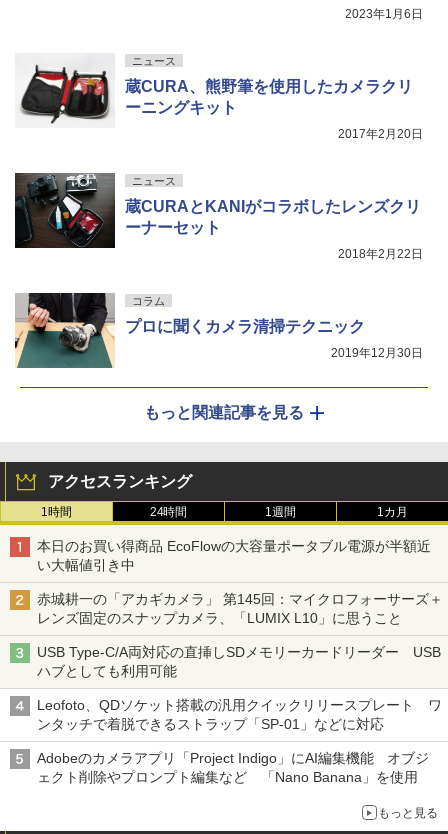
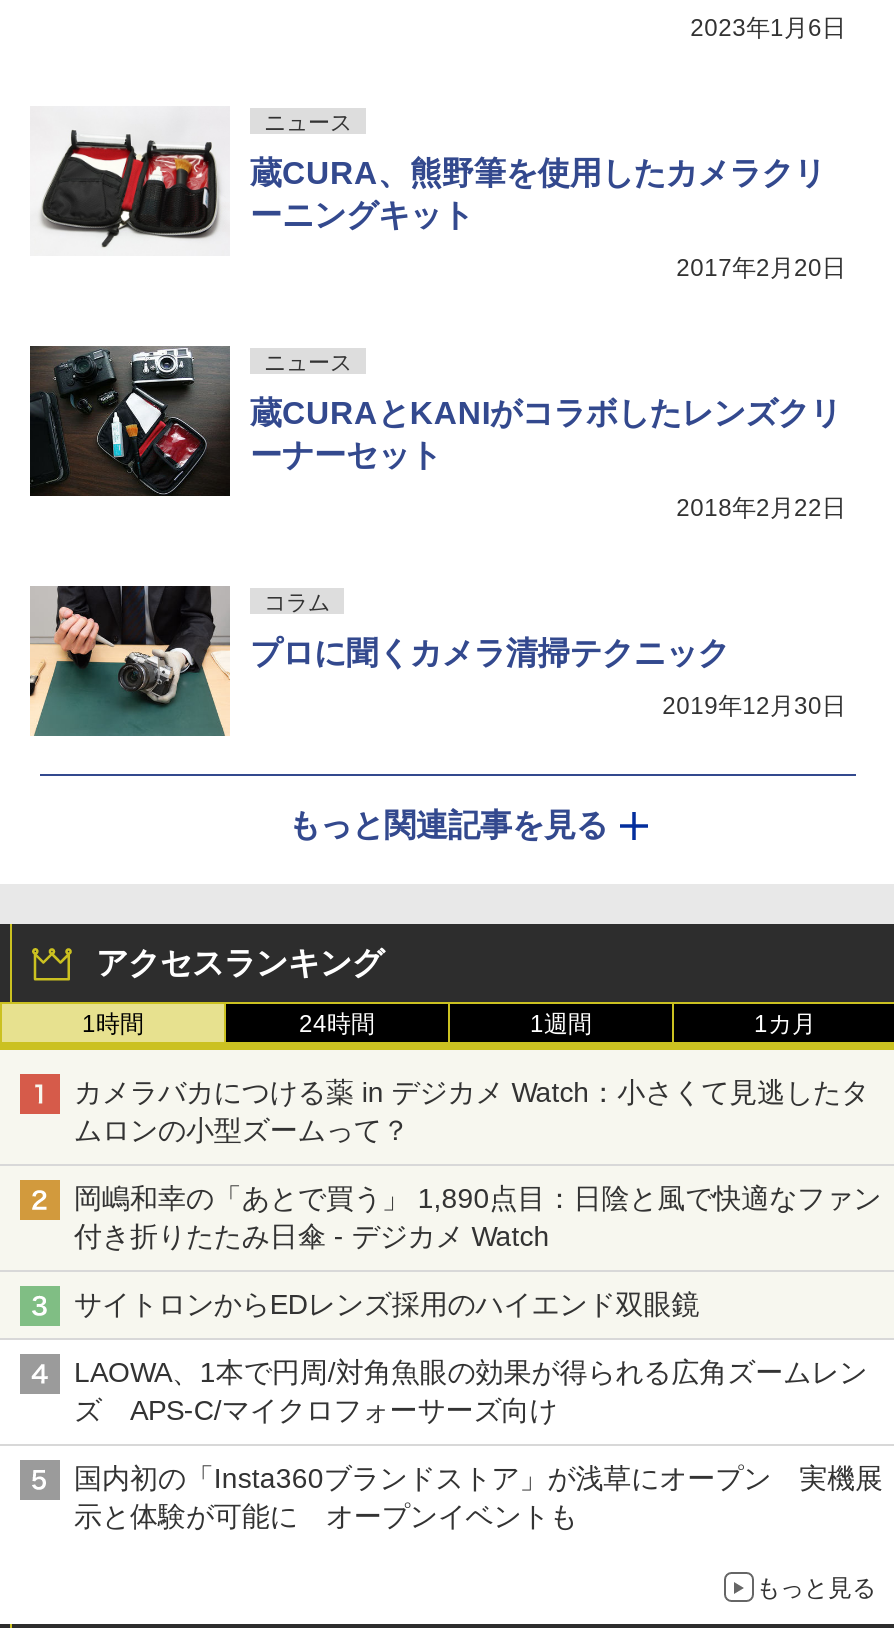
[37,537,430,572] 本日のお買い得商品 EcoFlowの大容量ポータブル電源が半額近 | い大幅値引き中 -> [74,1075,869,1145] カメラバカにつける薬 in デジカメ Watch：小さくて見逃したタ | ムロンの小型ズームって？
[37,590,443,625] 赤城耕一の「アカギカメラ」 第145回：マイクロフォーサーズ＋ | レンズ固定のスナップカメラ、「LUMIX L10」に思うこと -> [74,1181,881,1251] 岡嶋和幸の「あとで買う」 1,890点目：日陰と風で快適なファン | 付き折りたたみ日傘 - デジカメ Watch
[37,643,440,678] USB Type-C/A両対応の直挿しSDメモリーカードリーダー USB | ハブとしても利用可能 -> [74,1287,727,1319] サイトロンからEDレンズ採用のハイエンド双眼鏡
[37,696,441,731] Leofoto、QDソケット搭載の汎用クイックリリースプレート ワ | ンタッチで着脱できるストラップ「SP-01」などに対応 -> [74,1355,867,1425] LAOWA、1本で円周/対角魚眼の効果が得られる広角ズームレン | ズ APS-C/マイクロフォーサーズ向け
[37,749,429,784] Adobeのカメラアプリ「Project Indigo」にAI編集機能 オブジ | ェクト削除やプロンプト編集など 「Nano Banana」を使用 -> [74,1461,883,1531] 国内初の「Insta360ブランドストア」が浅草にオープン 実機展 | 示と体験が可能に オープンイベントも

